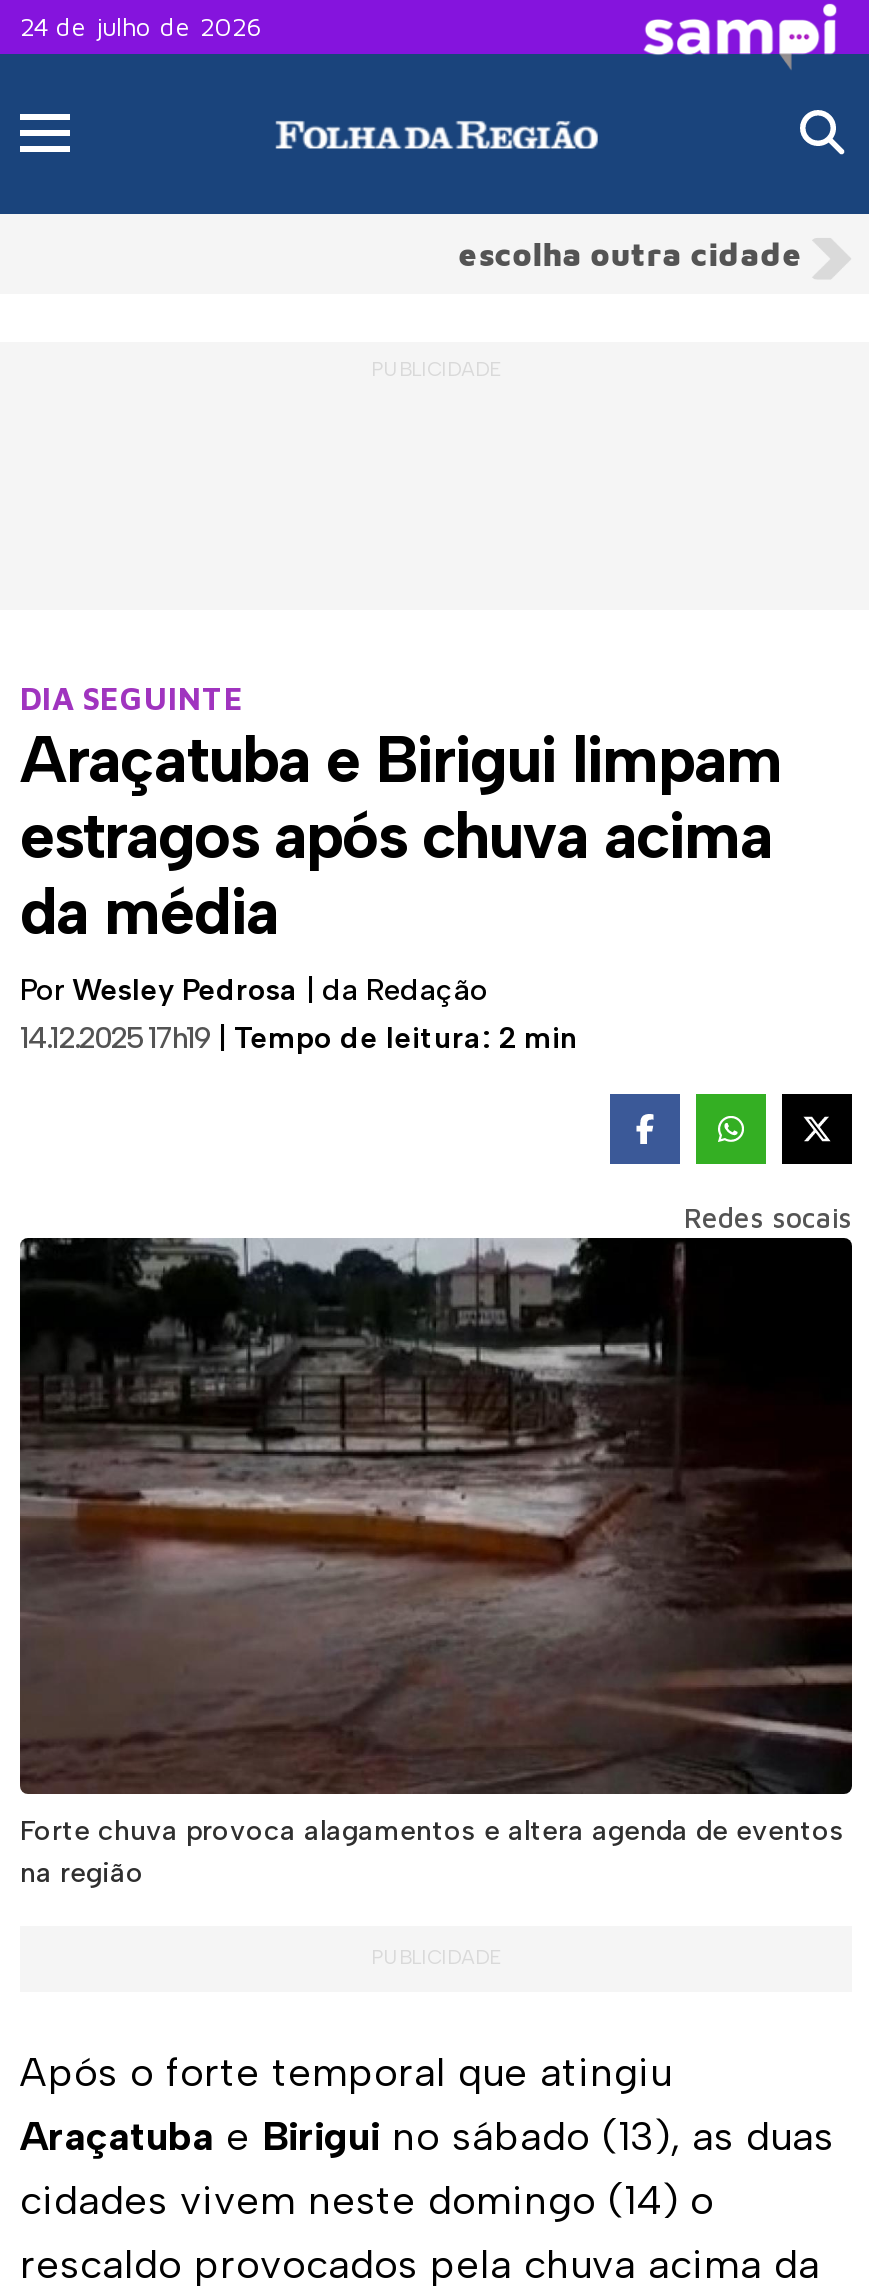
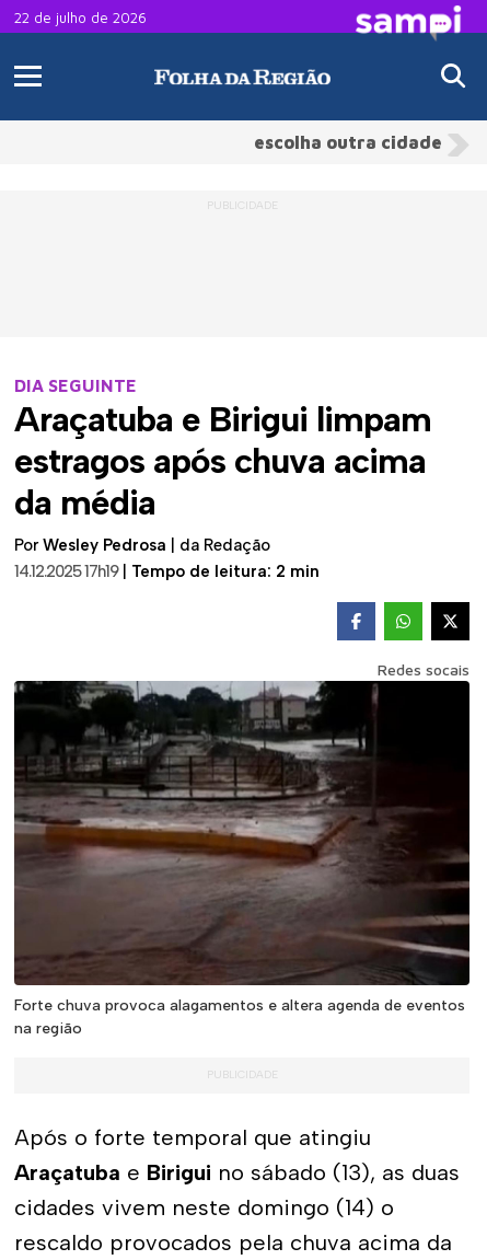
[20,10,262,42] 24 de julho de 2026 -> [14,9,147,26] 22 de julho de 2026

